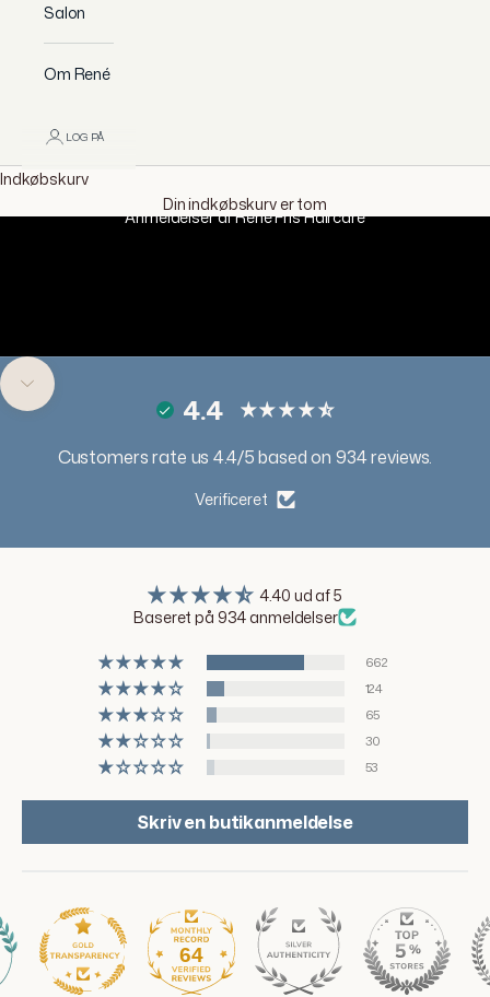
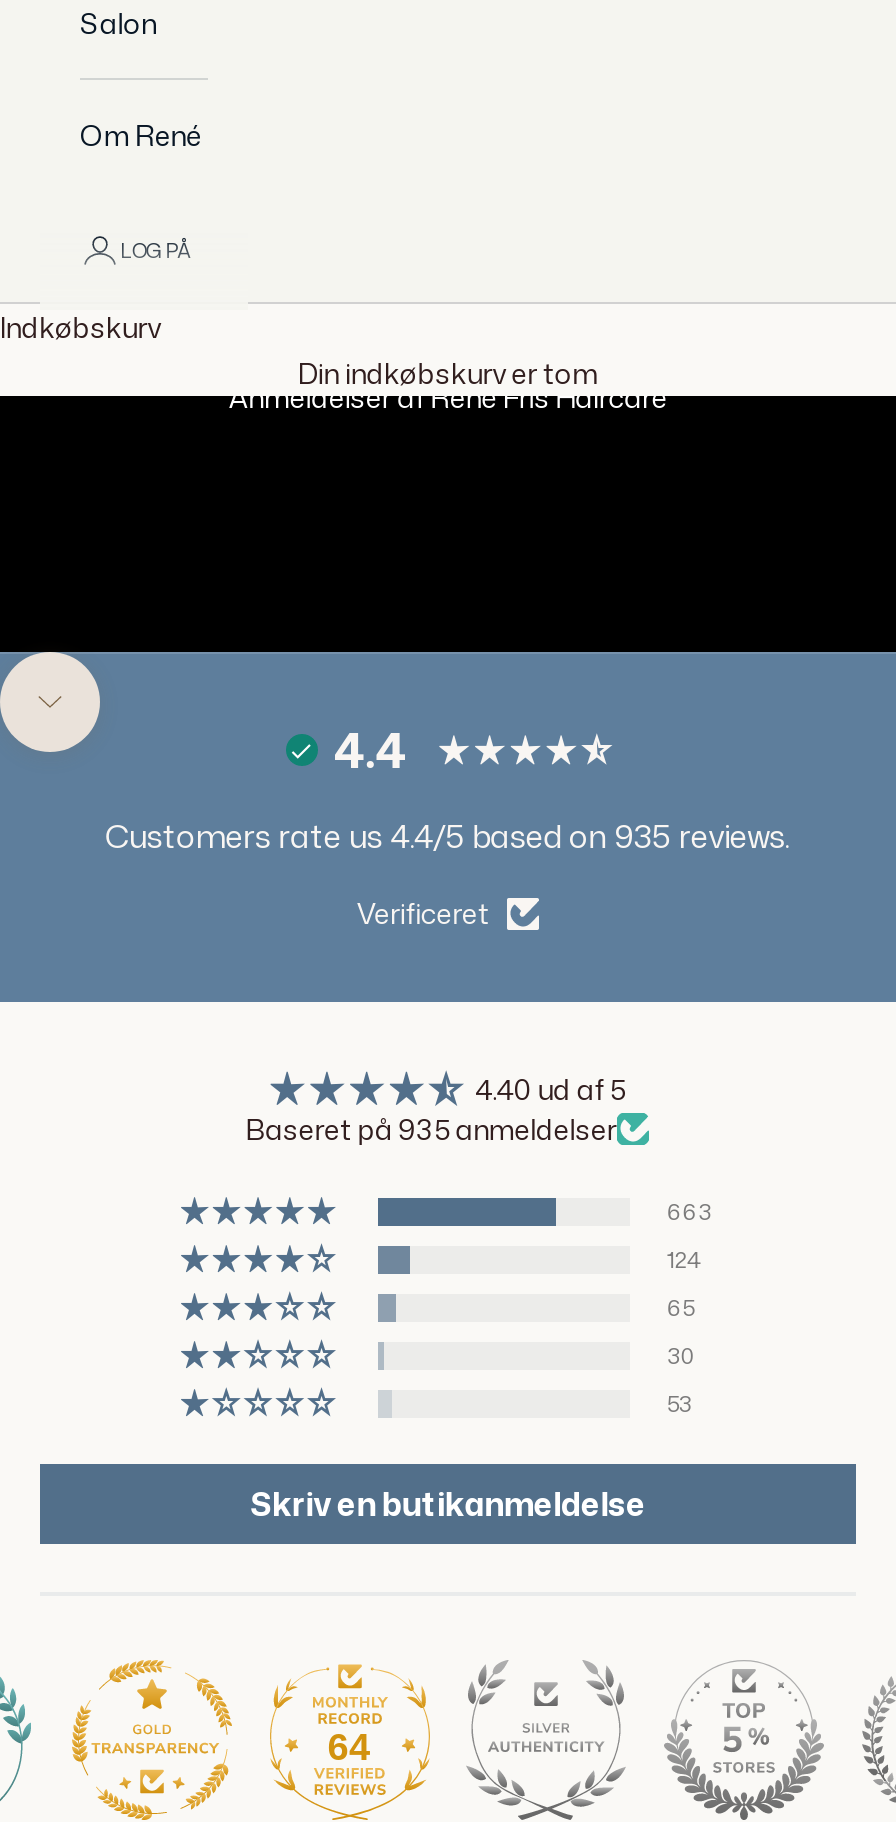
[58,445,432,469] Customers rate us 4.4/5 based on 934 reviews. -> [105,814,791,858] Customers rate us 4.4/5 based on 935 reviews.
[134,607,338,627] Baseret på 934 anmeldelser -> [246,1110,616,1148] Baseret på 935 anmeldelser
[365,654,388,671] 662 -> [667,1196,712,1228] 663

